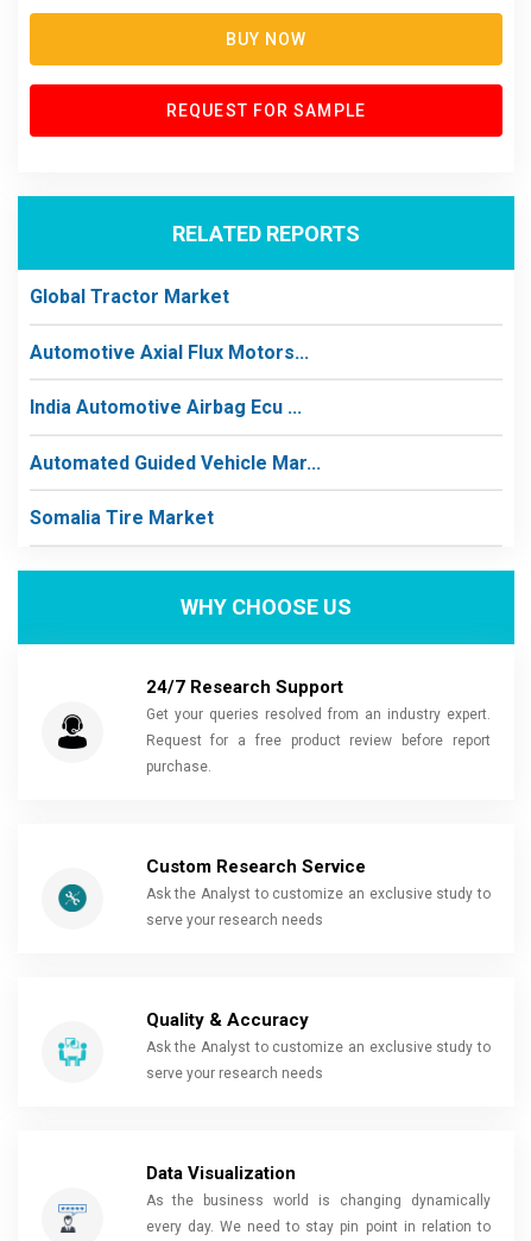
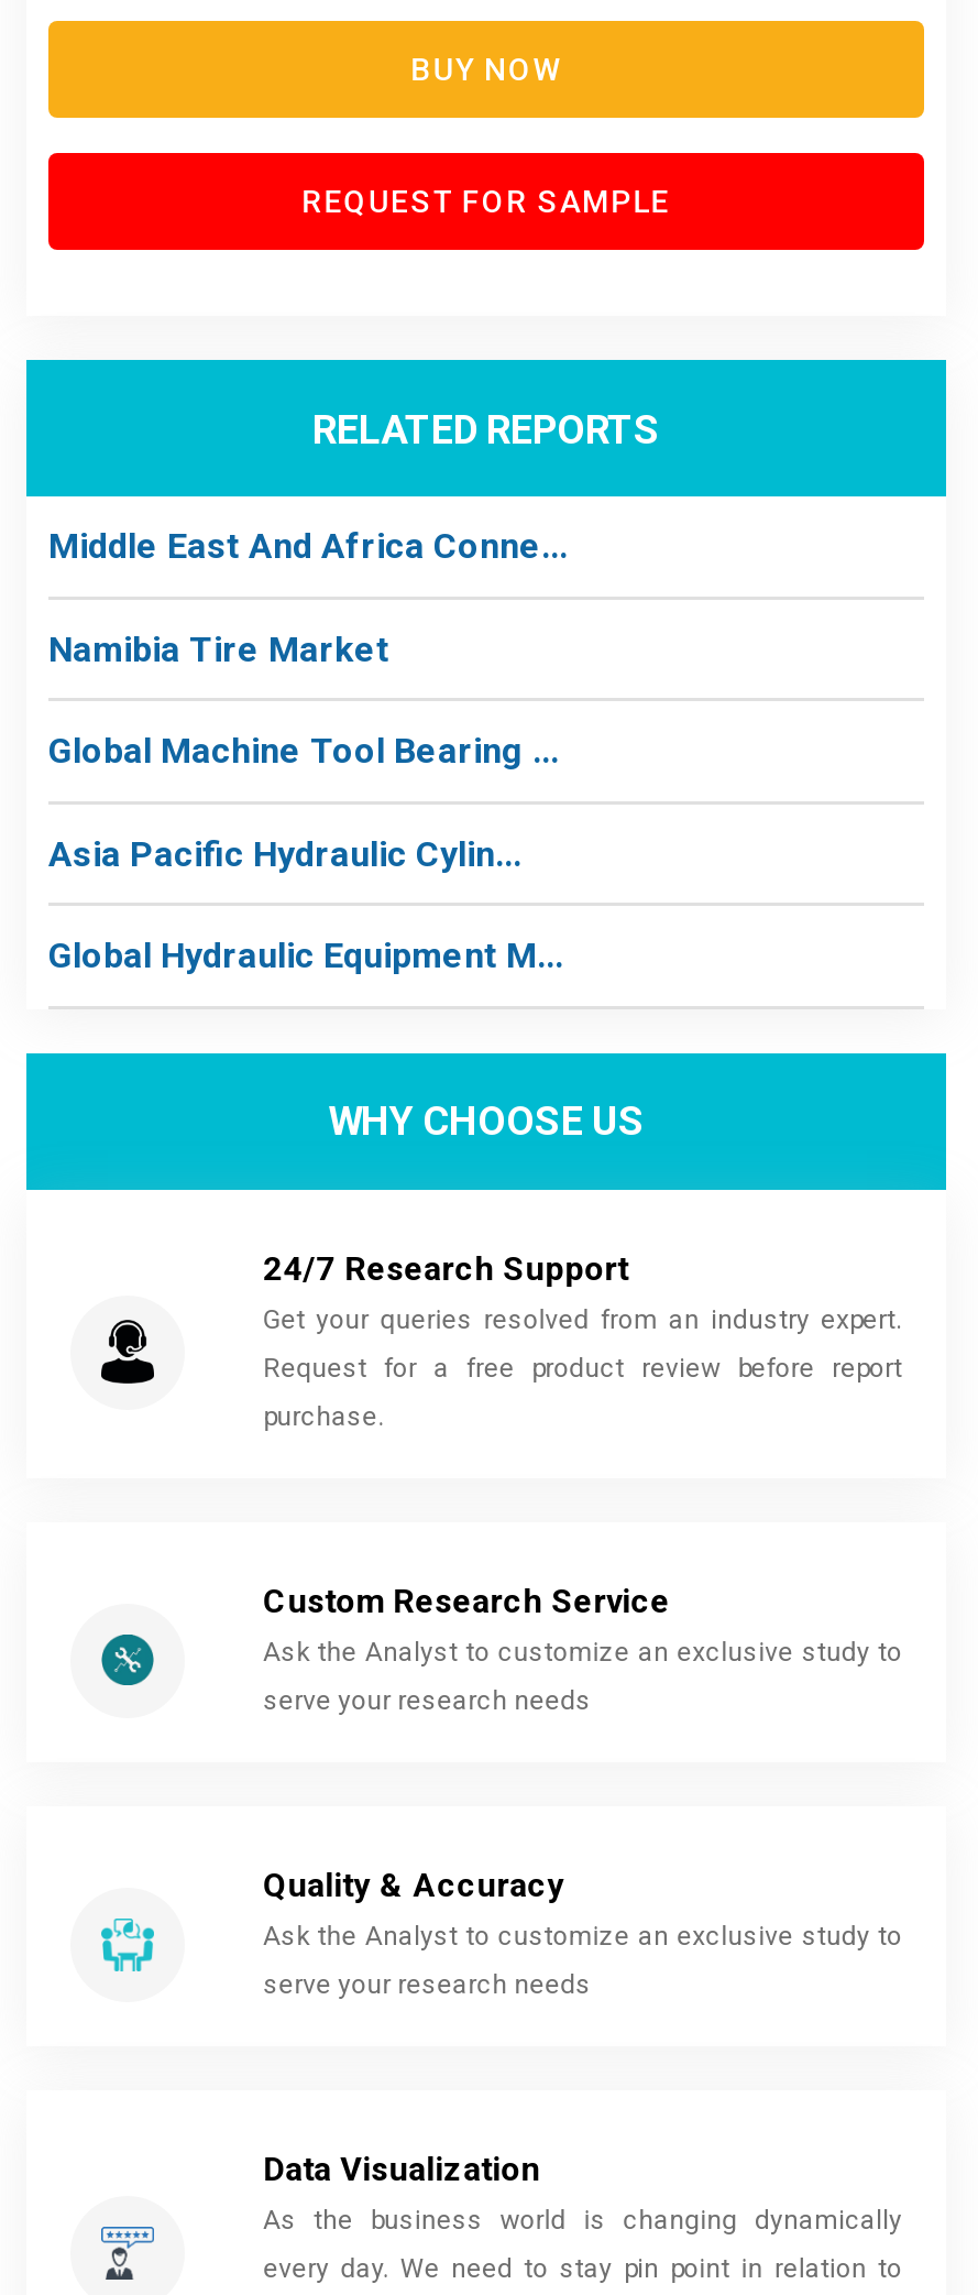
[30,285,229,308] Global Tractor Market -> [48,525,568,567] Middle East And Africa Conne...
[30,341,309,363] Automotive Axial Flux Motors... -> [48,627,389,669] Namibia Tire Market
[30,396,302,418] India Automotive Airbag Ecu ... -> [48,730,559,772] Global Machine Tool Bearing ...
[30,451,321,474] Automated Guided Vehicle Mar... -> [48,832,521,874] Asia Pacific Hydraulic Cylin...
[30,506,214,529] Somalia Tire Market -> [48,935,563,976] Global Hydraulic Equipment M...

